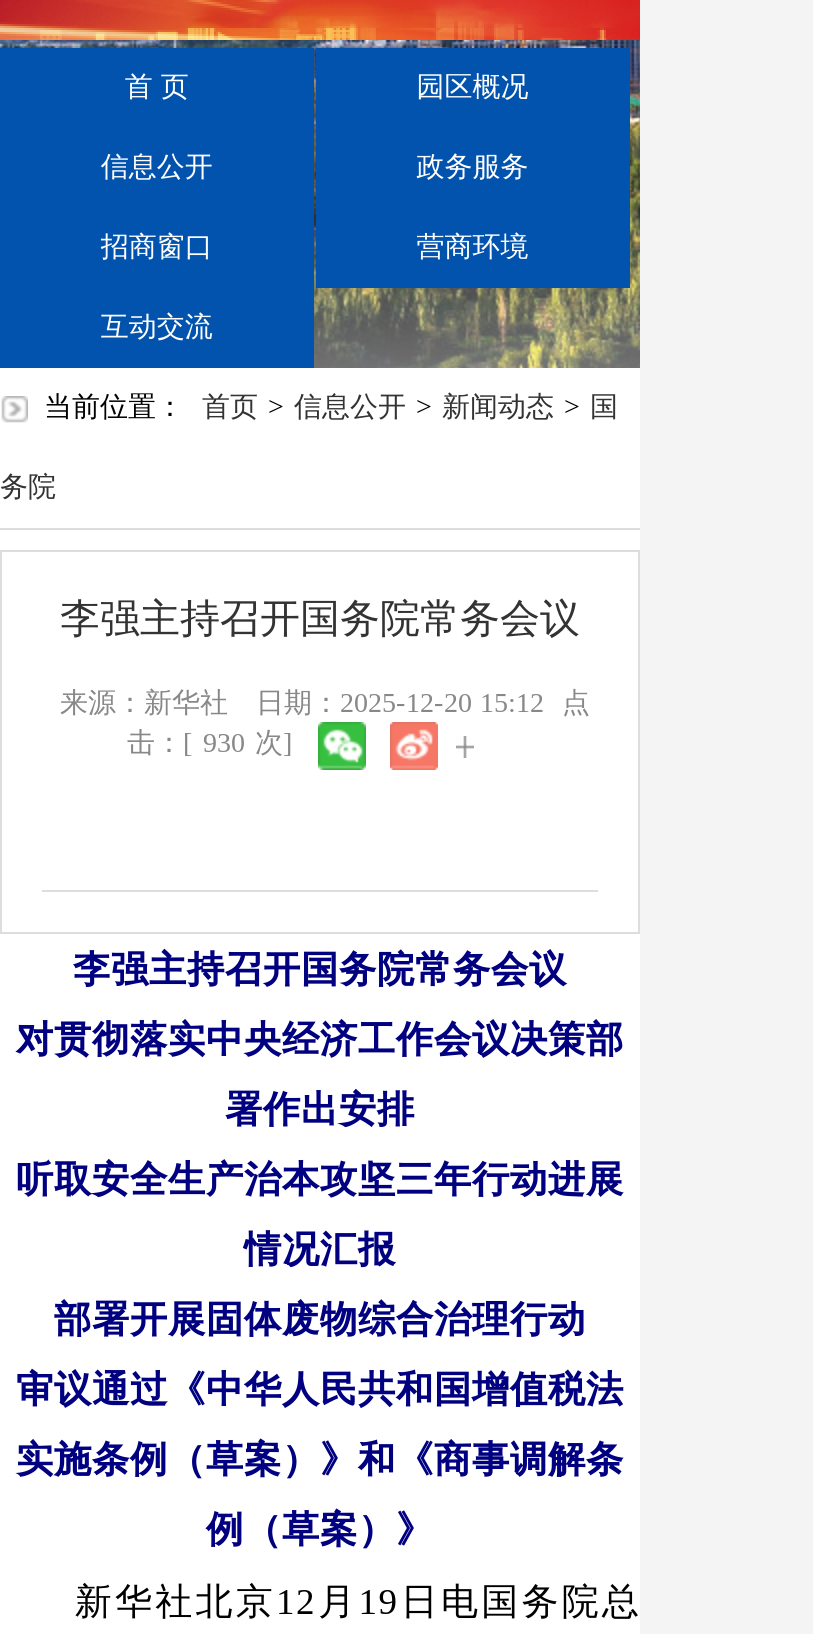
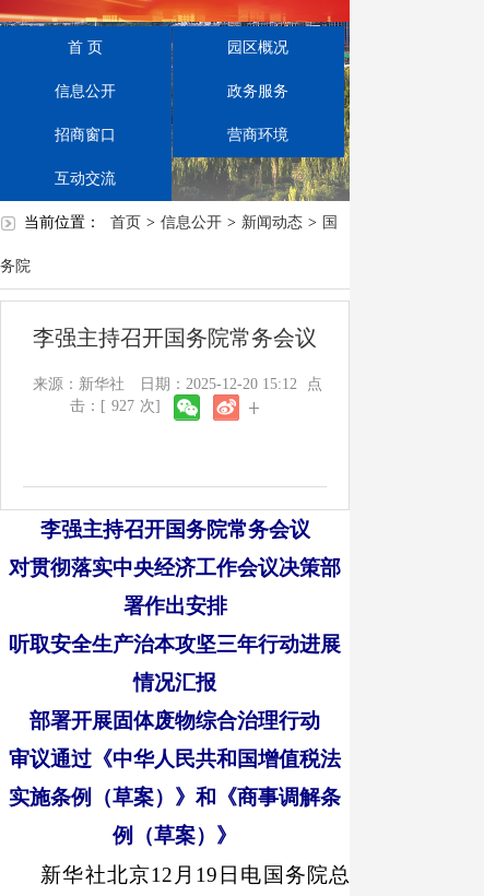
[127,728,301,758] 击：[ 930 次] -> [69,398,164,414] 击：[ 927 次]

